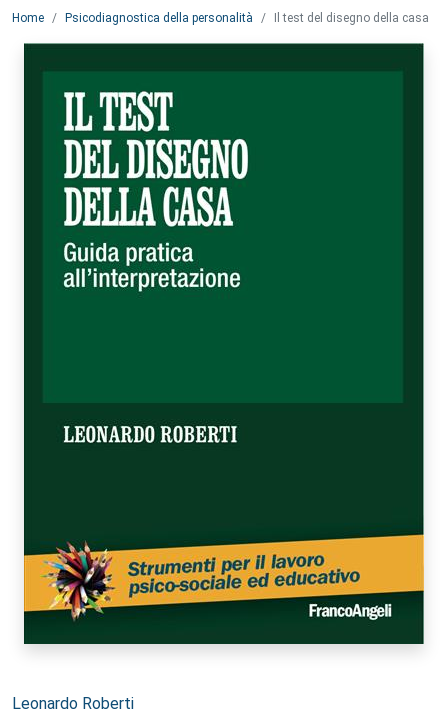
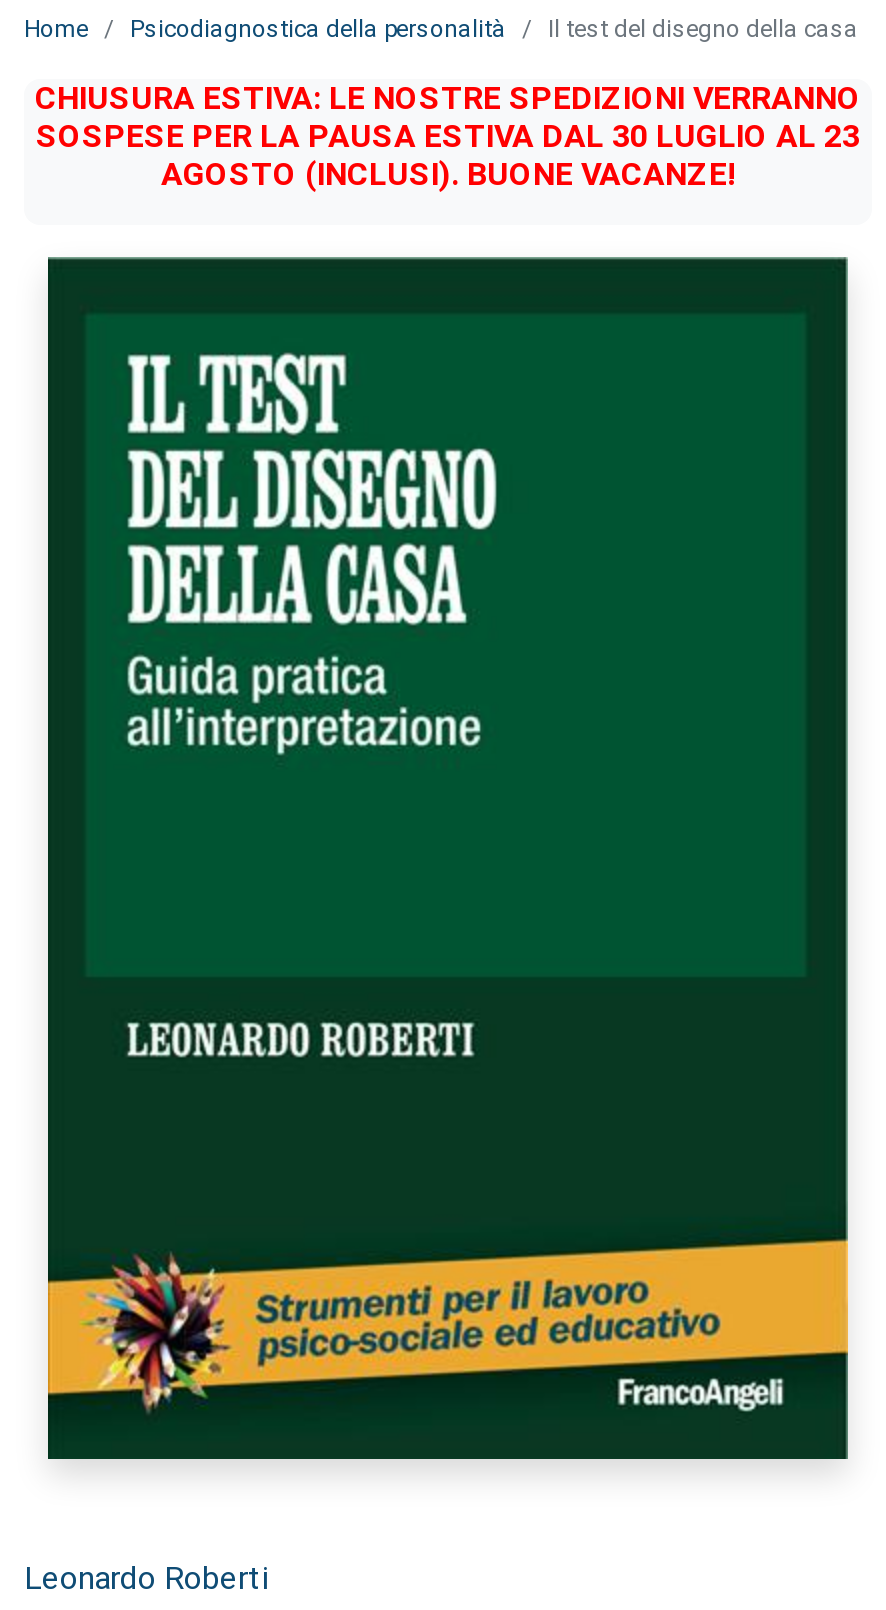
none -> [35,79,861,193] CHIUSURA ESTIVA: LE NOSTRE SPEDIZIONI VERRANNO | SOSPESE PER LA PAUSA ESTIVA DAL 30 LUGLIO AL 23 | AGOSTO (INCLUSI). BUONE VACANZE!

